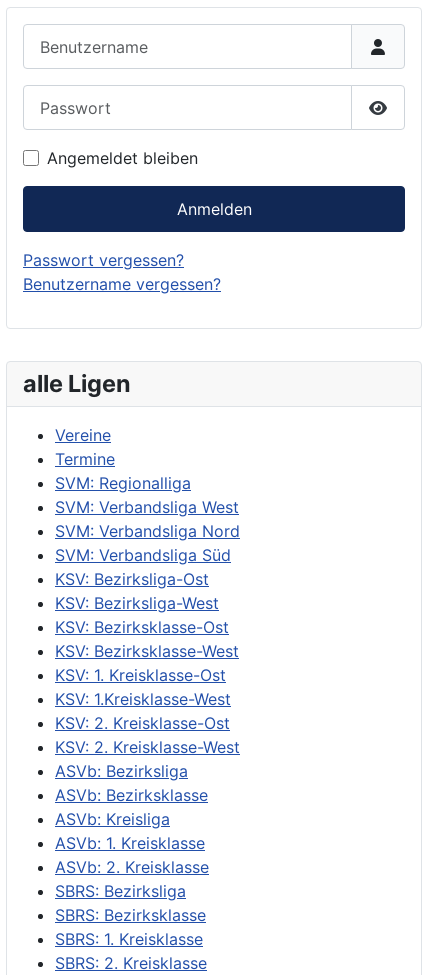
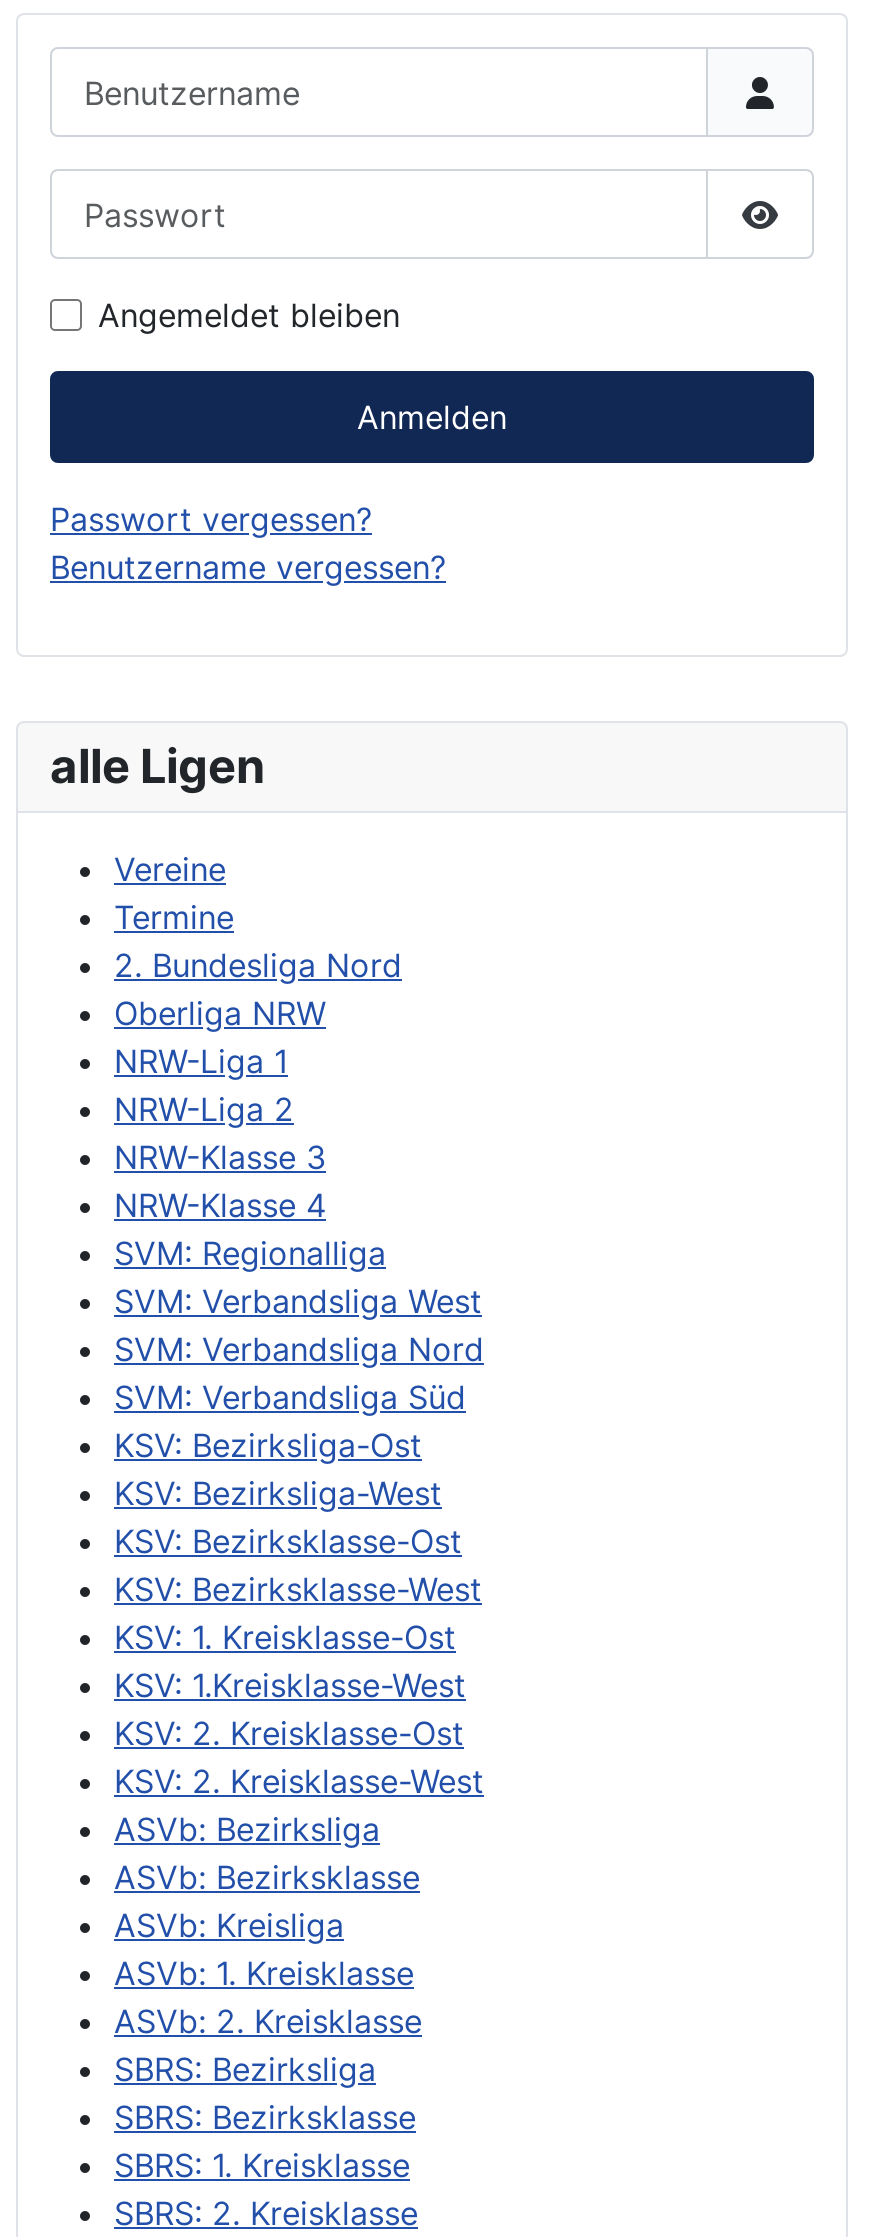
none -> [114,944,402,1224] 2. Bundesliga Nord | Oberliga NRW | NRW-Liga 1 | NRW-Liga 2 | NRW-Klasse 3 | NRW-Klasse 4

